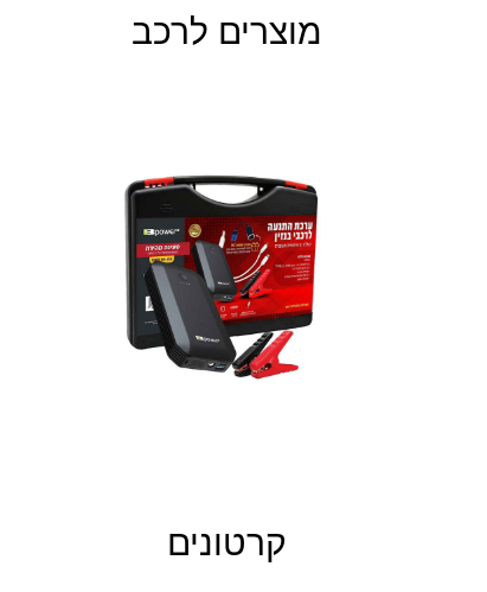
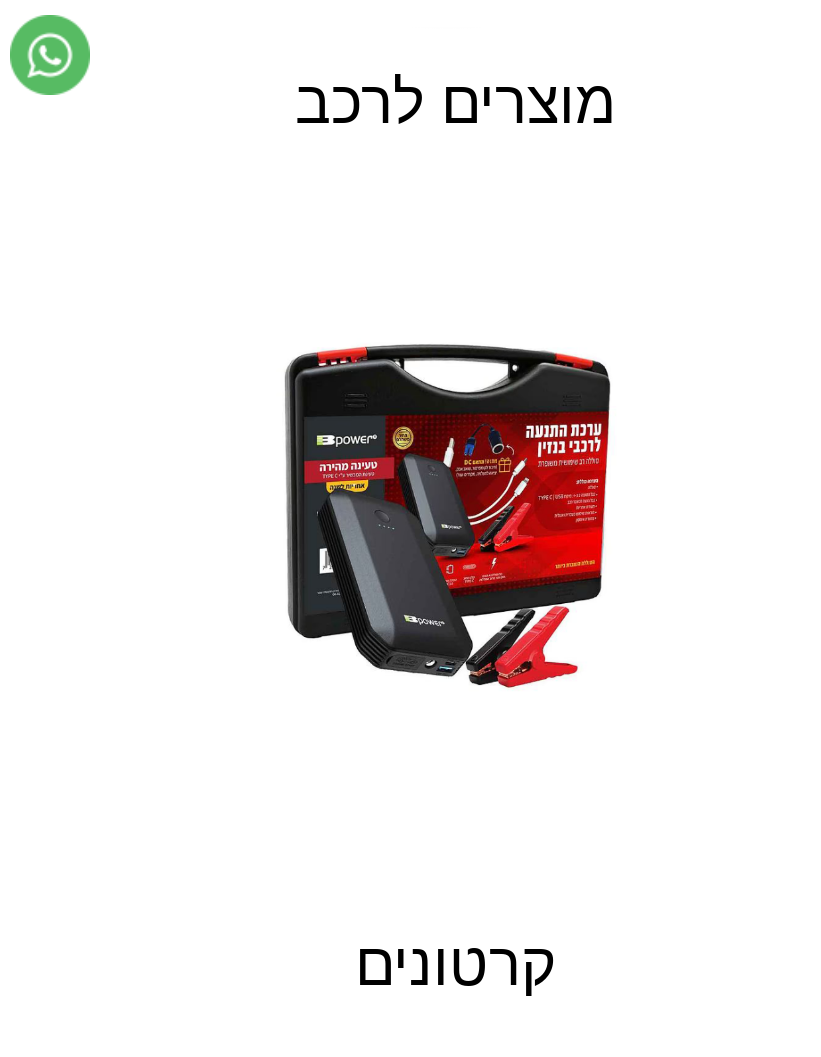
none -> [8,13,92,97] [image]

